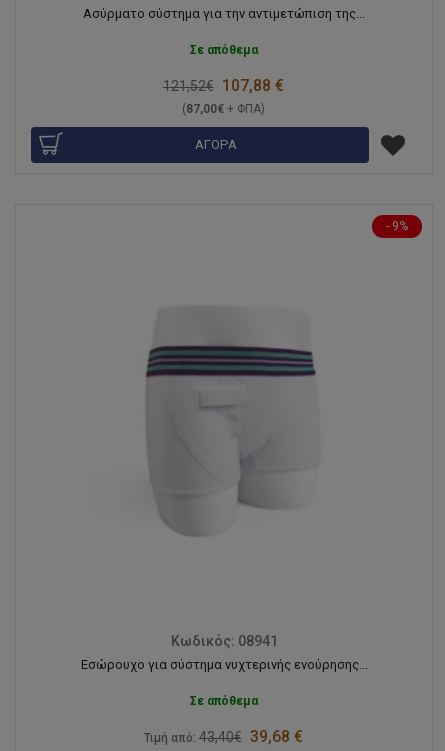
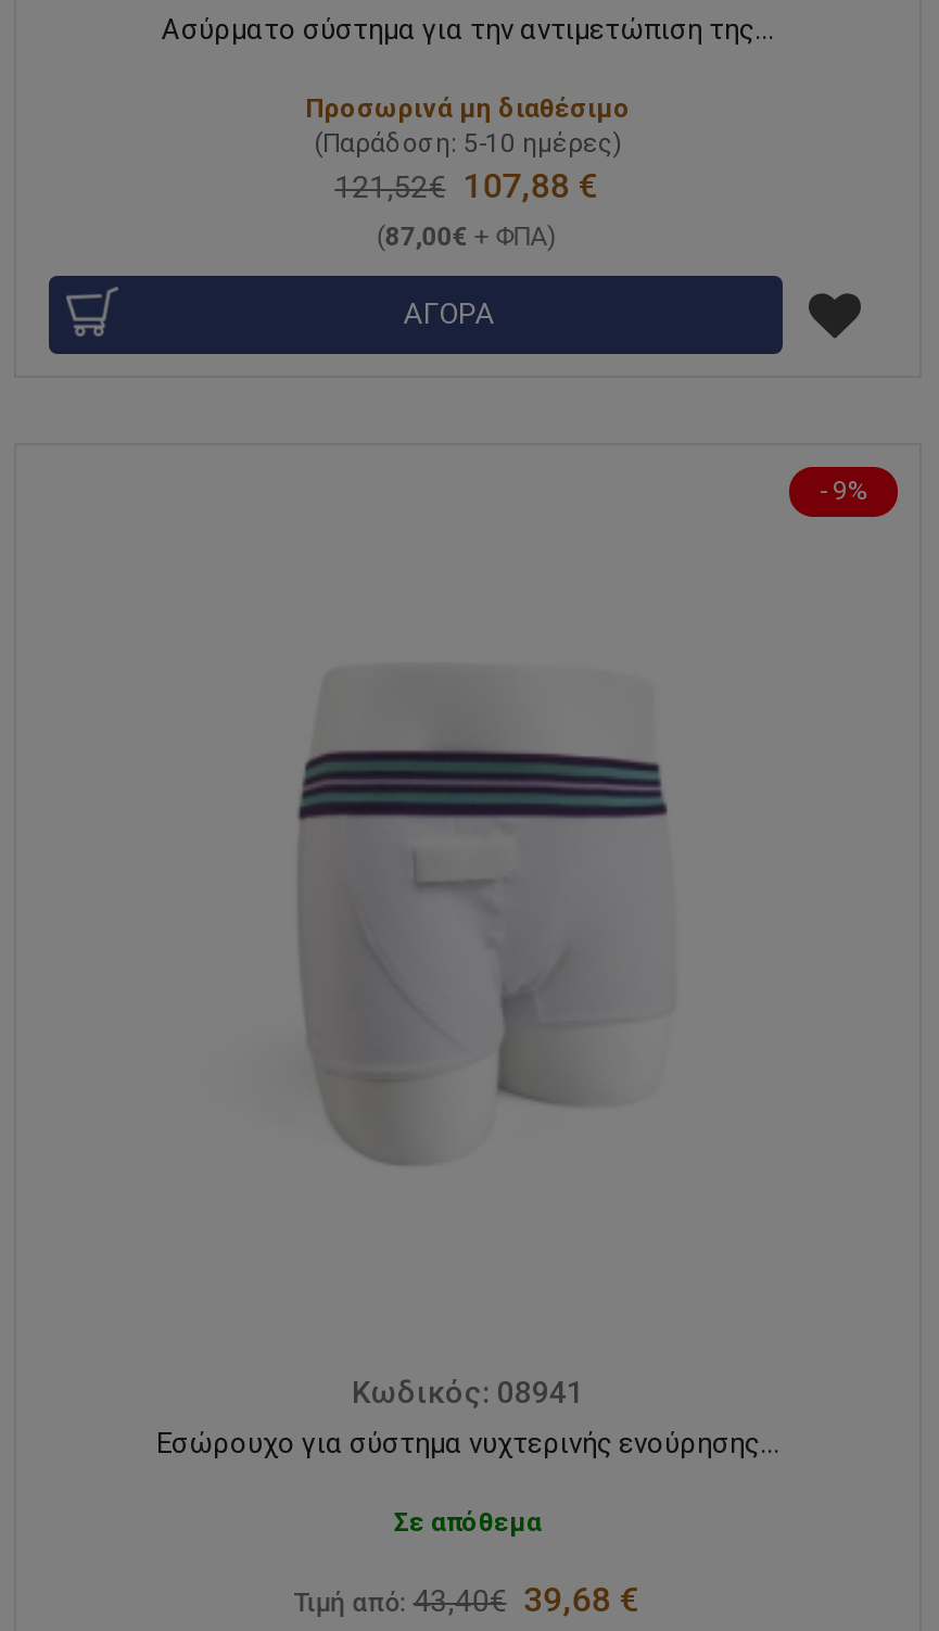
[190,42,258,56] Σε απόθεμα -> [305,92,631,157] Προσωρινά μη διαθέσιμο | (Παράδοση: 5-10 ημέρες)

